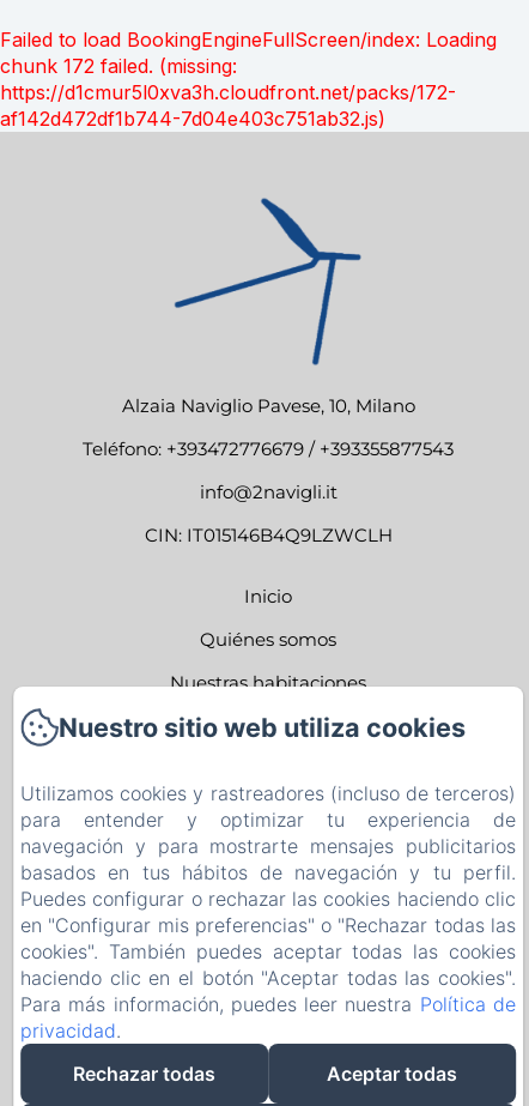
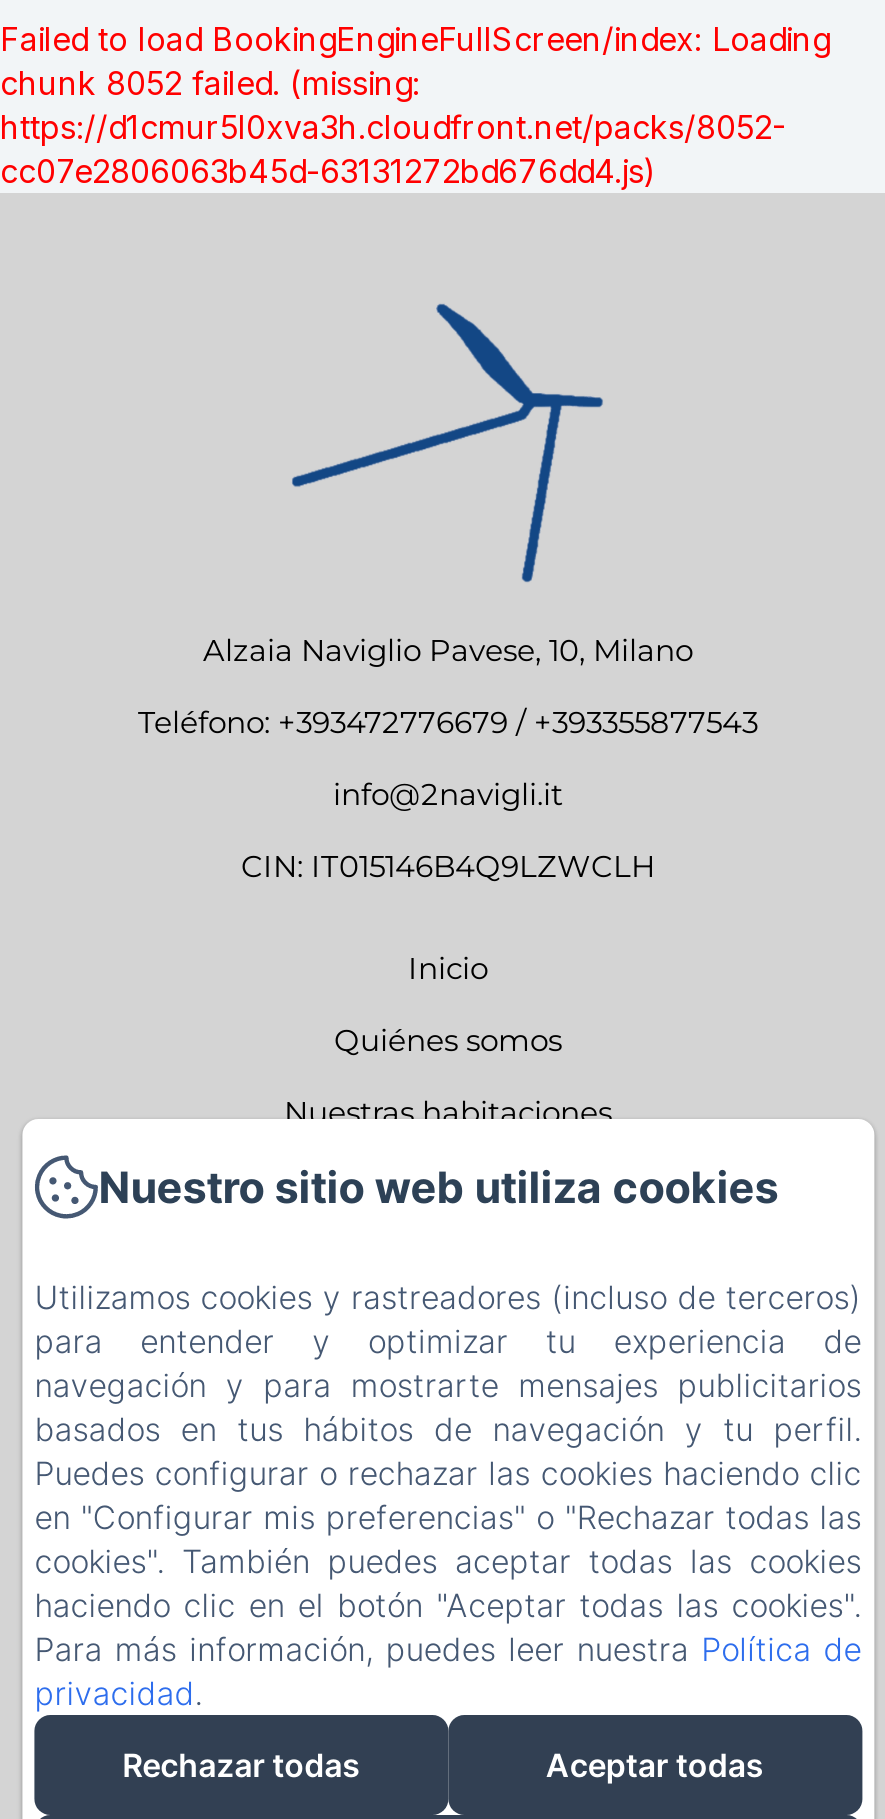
[0,54,456,131] chunk 172 failed. (missing: | https://d1cmur5l0xva3h.cloudfront.net/packs/172- | af142d472df1b744-7d04e403c751ab32.js) -> [0,63,786,191] chunk 8052 failed. (missing: | https://d1cmur5l0xva3h.cloudfront.net/packs/8052- | cc07e2806063b45d-63131272bd676dd4.js)

